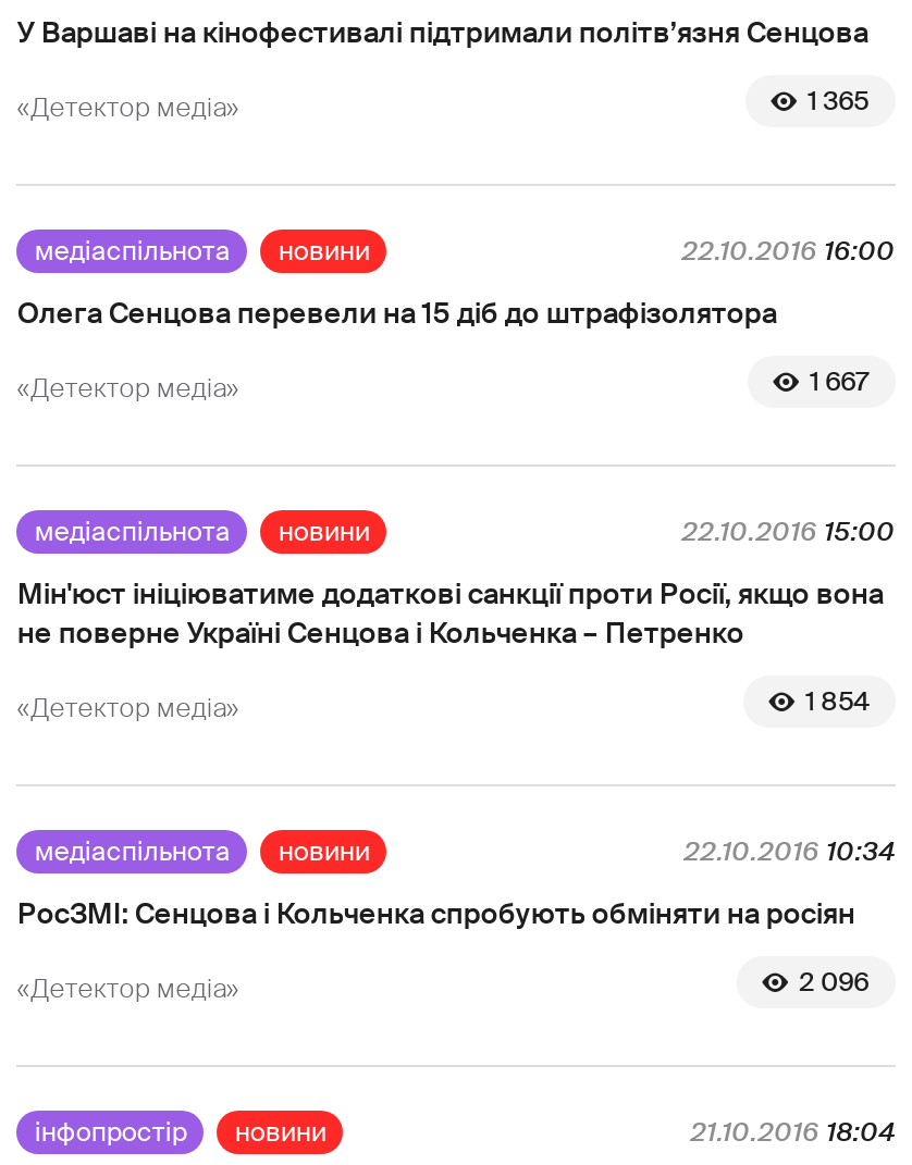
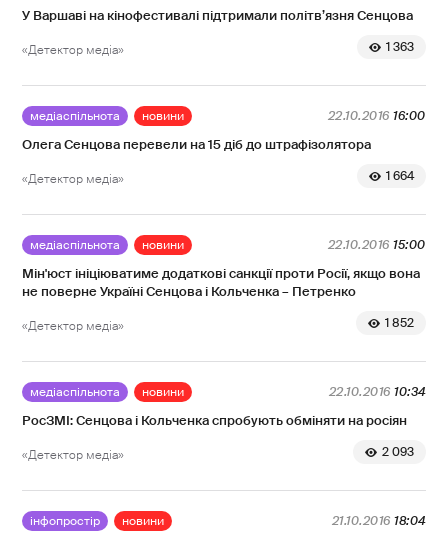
[808,84,869,119] 1 365 -> [386,39,414,55] 1 363
[810,365,869,400] 1 667 -> [386,168,414,184] 1 664
[806,685,869,719] 1 854 -> [385,315,414,331] 1 852
[799,965,869,1000] 2 096 -> [382,444,414,460] 2 093

